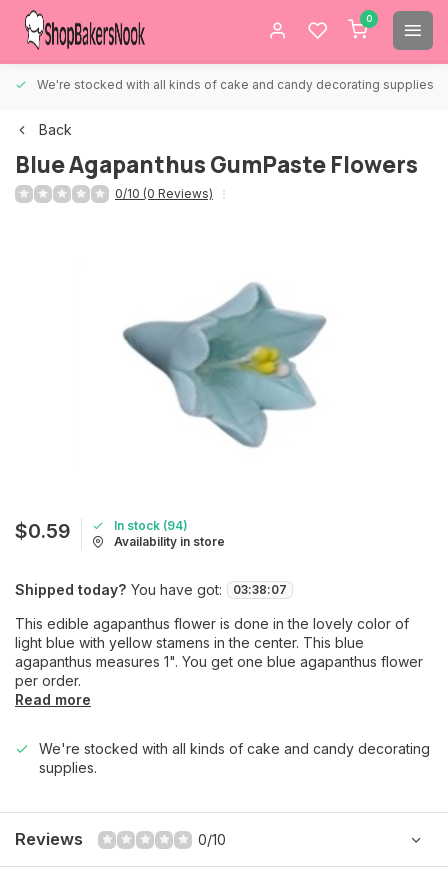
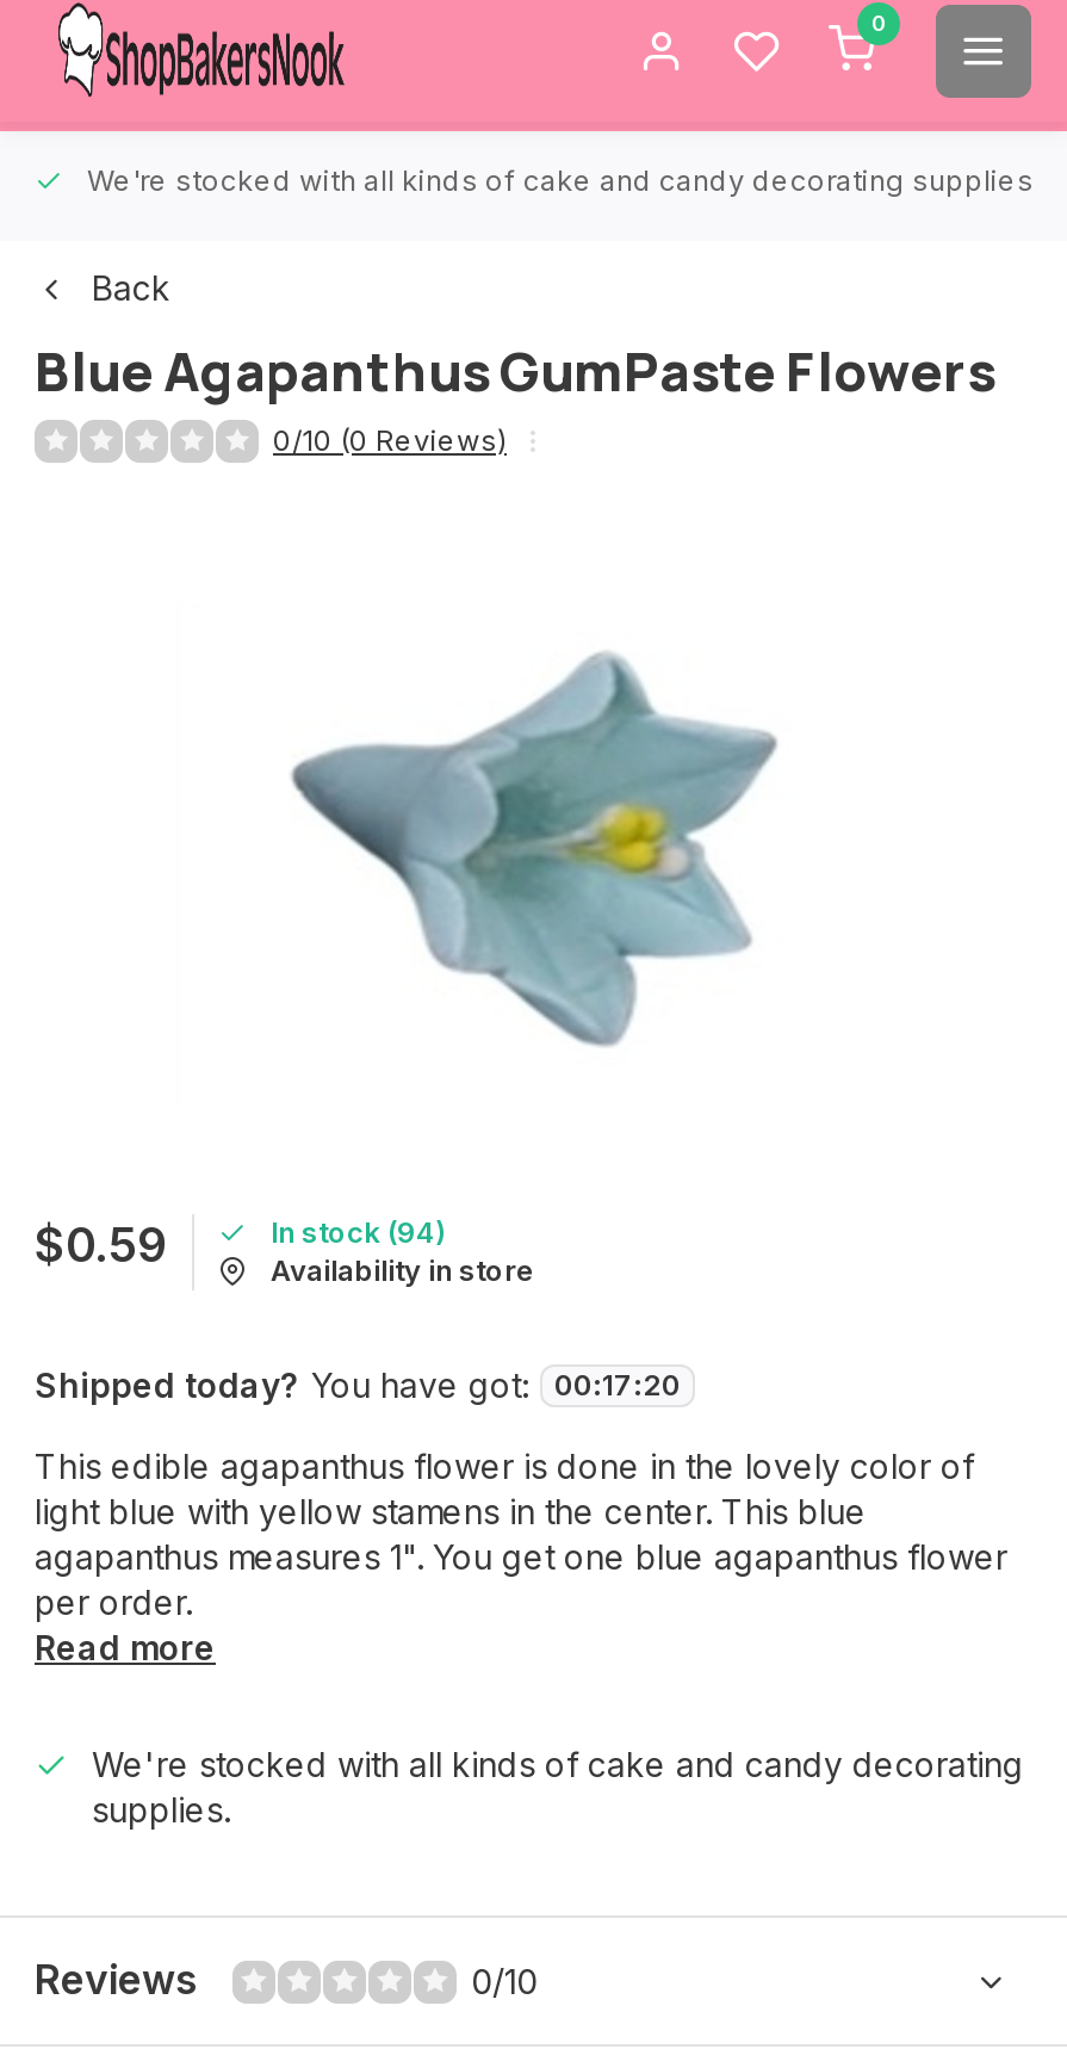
[15,581,287,598] Shipped today? You have got: 03:38:07 -> [35,1364,681,1405] Shipped today? You have got: 00:17:20

